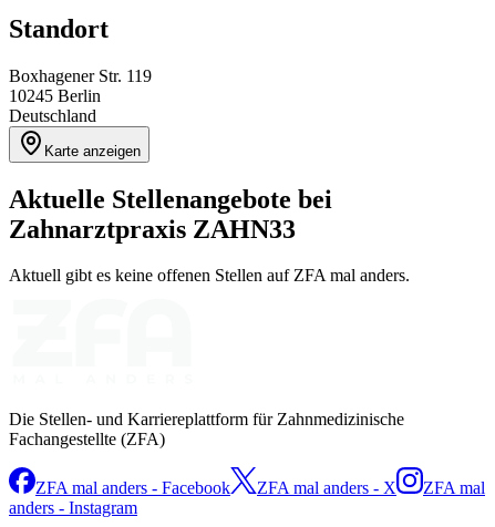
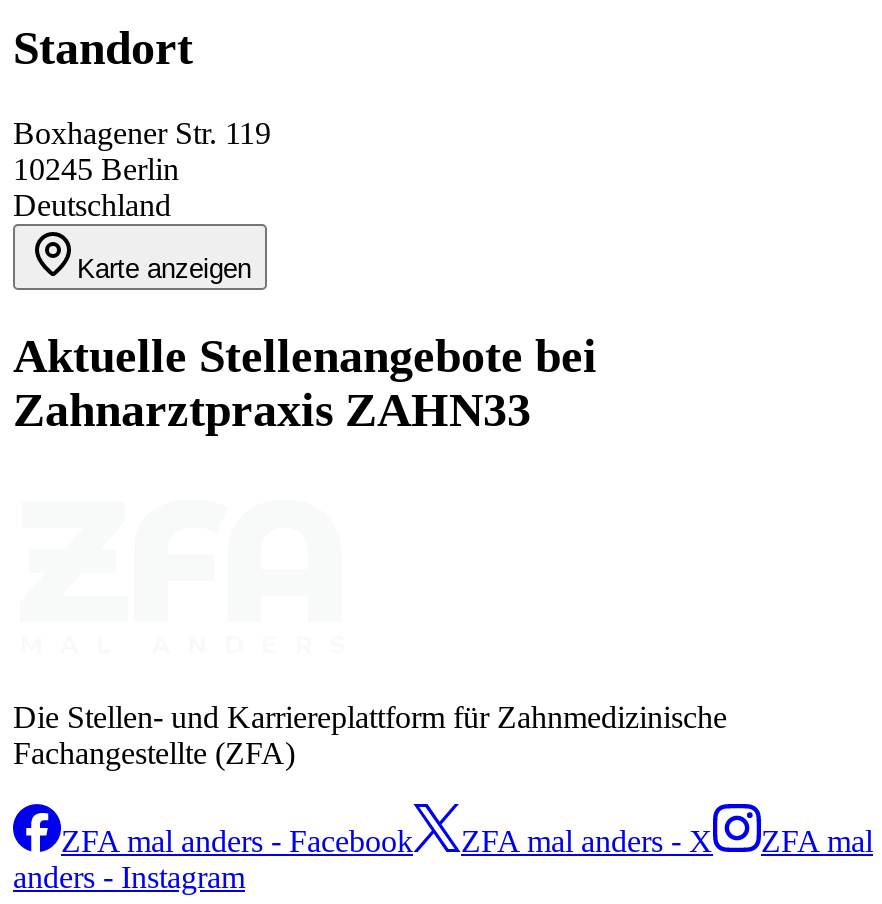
[9,266,410,285] Aktuell gibt es keine offenen Stellen auf ZFA mal anders. -> none

